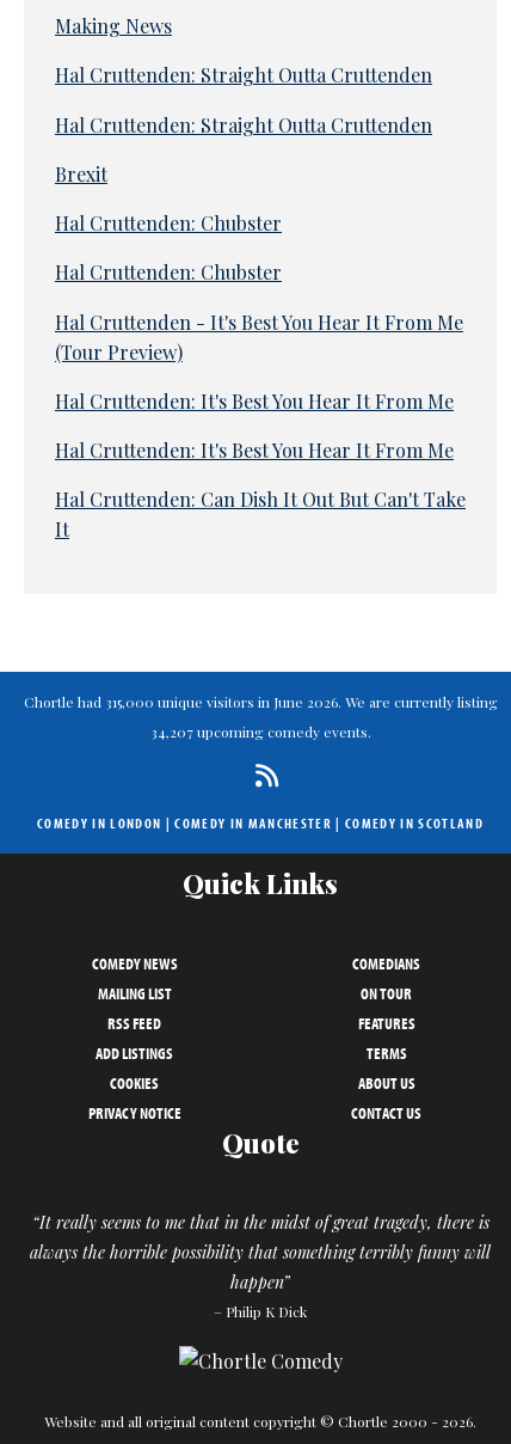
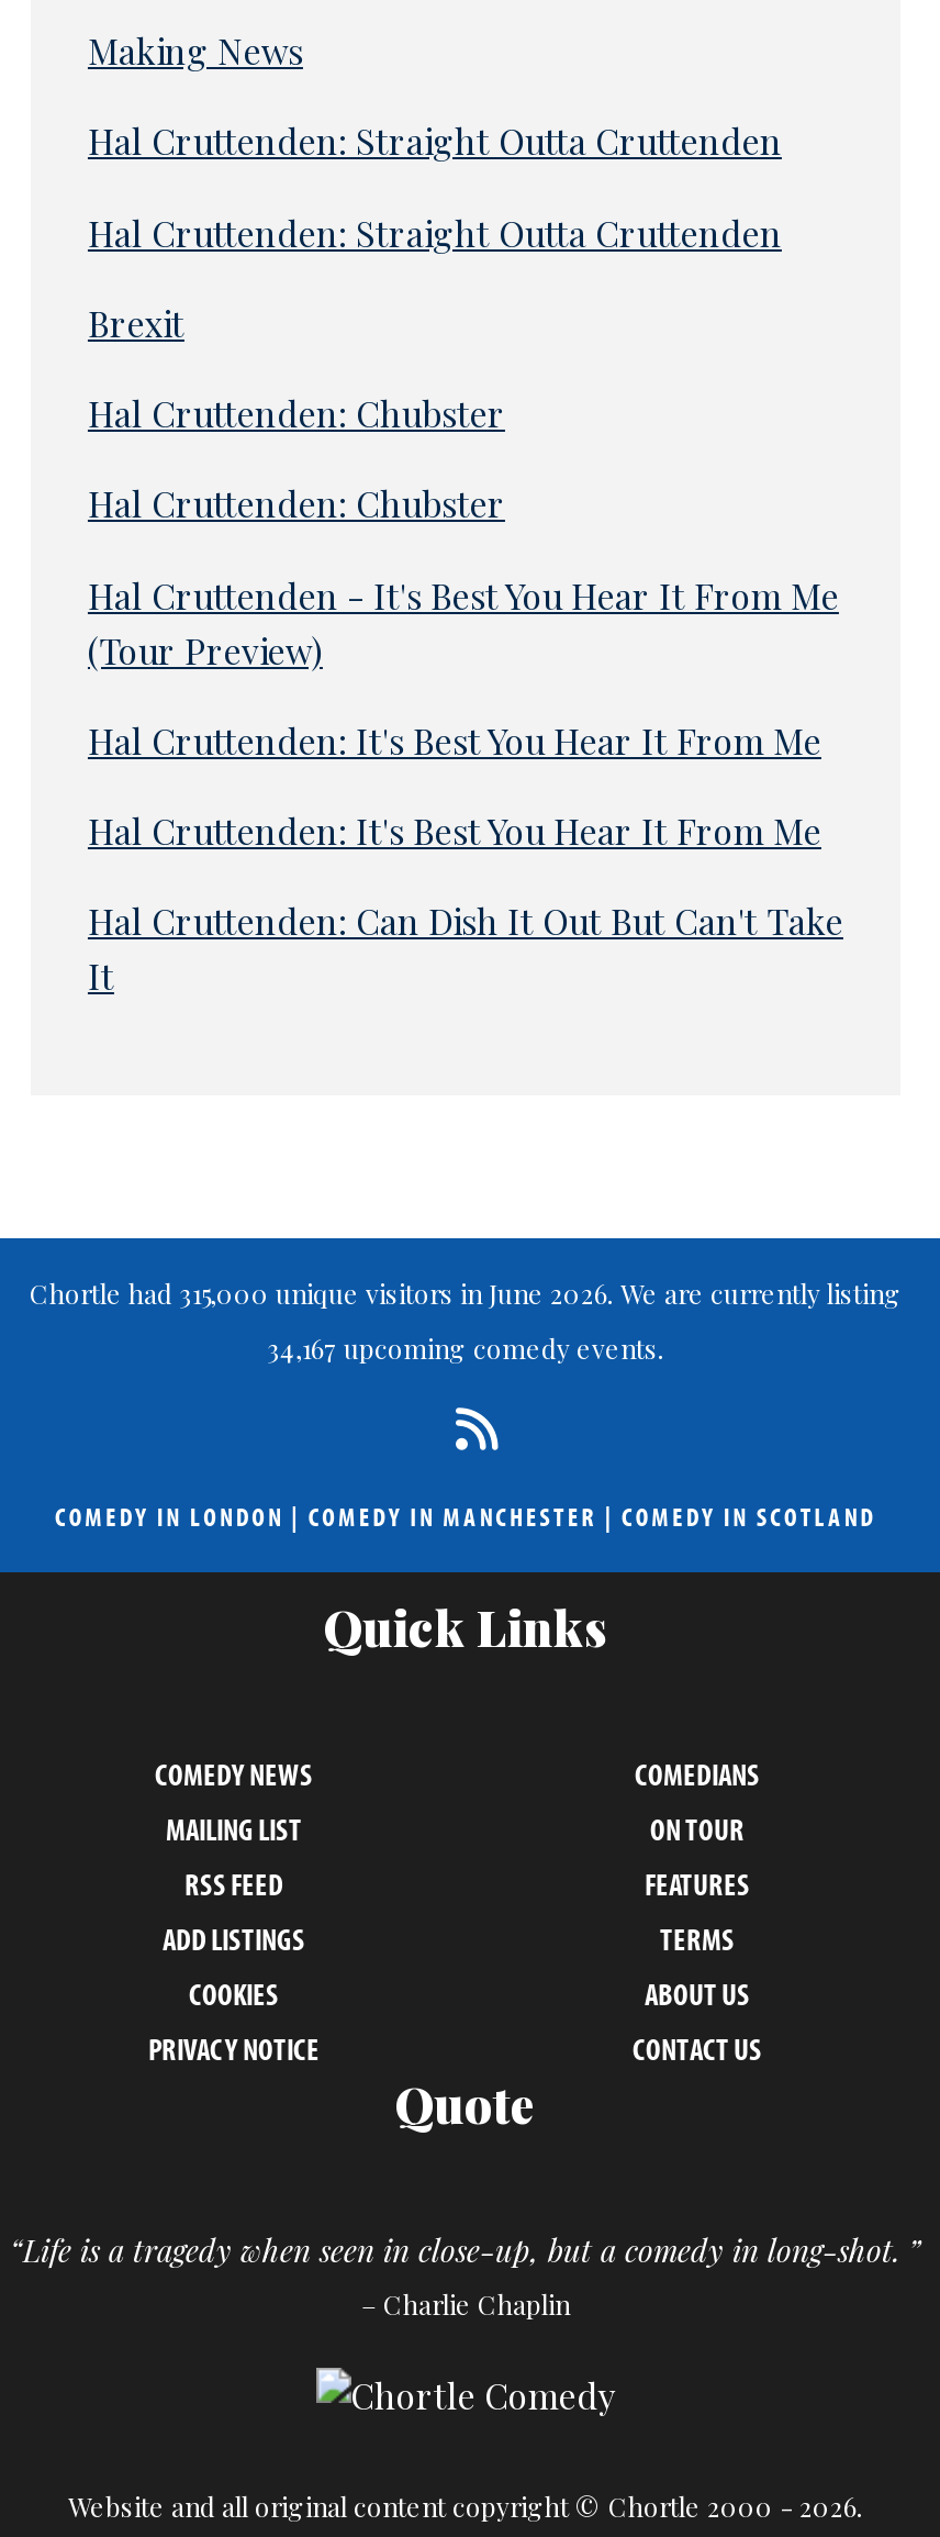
[150,722,371,742] 34,207 upcoming comedy events. -> [267,1331,664,1367] 34,167 upcoming comedy events.
[30,1211,491,1321] “It really seems to me that in the midst of great tragedy, there is | always the horrible possibility that something terribly funny will | happen” | – Philip K Dick -> [10,2229,921,2321] “Life is a tragedy when seen in close-up, but a comedy in long-shot. ” | – Charlie Chaplin

